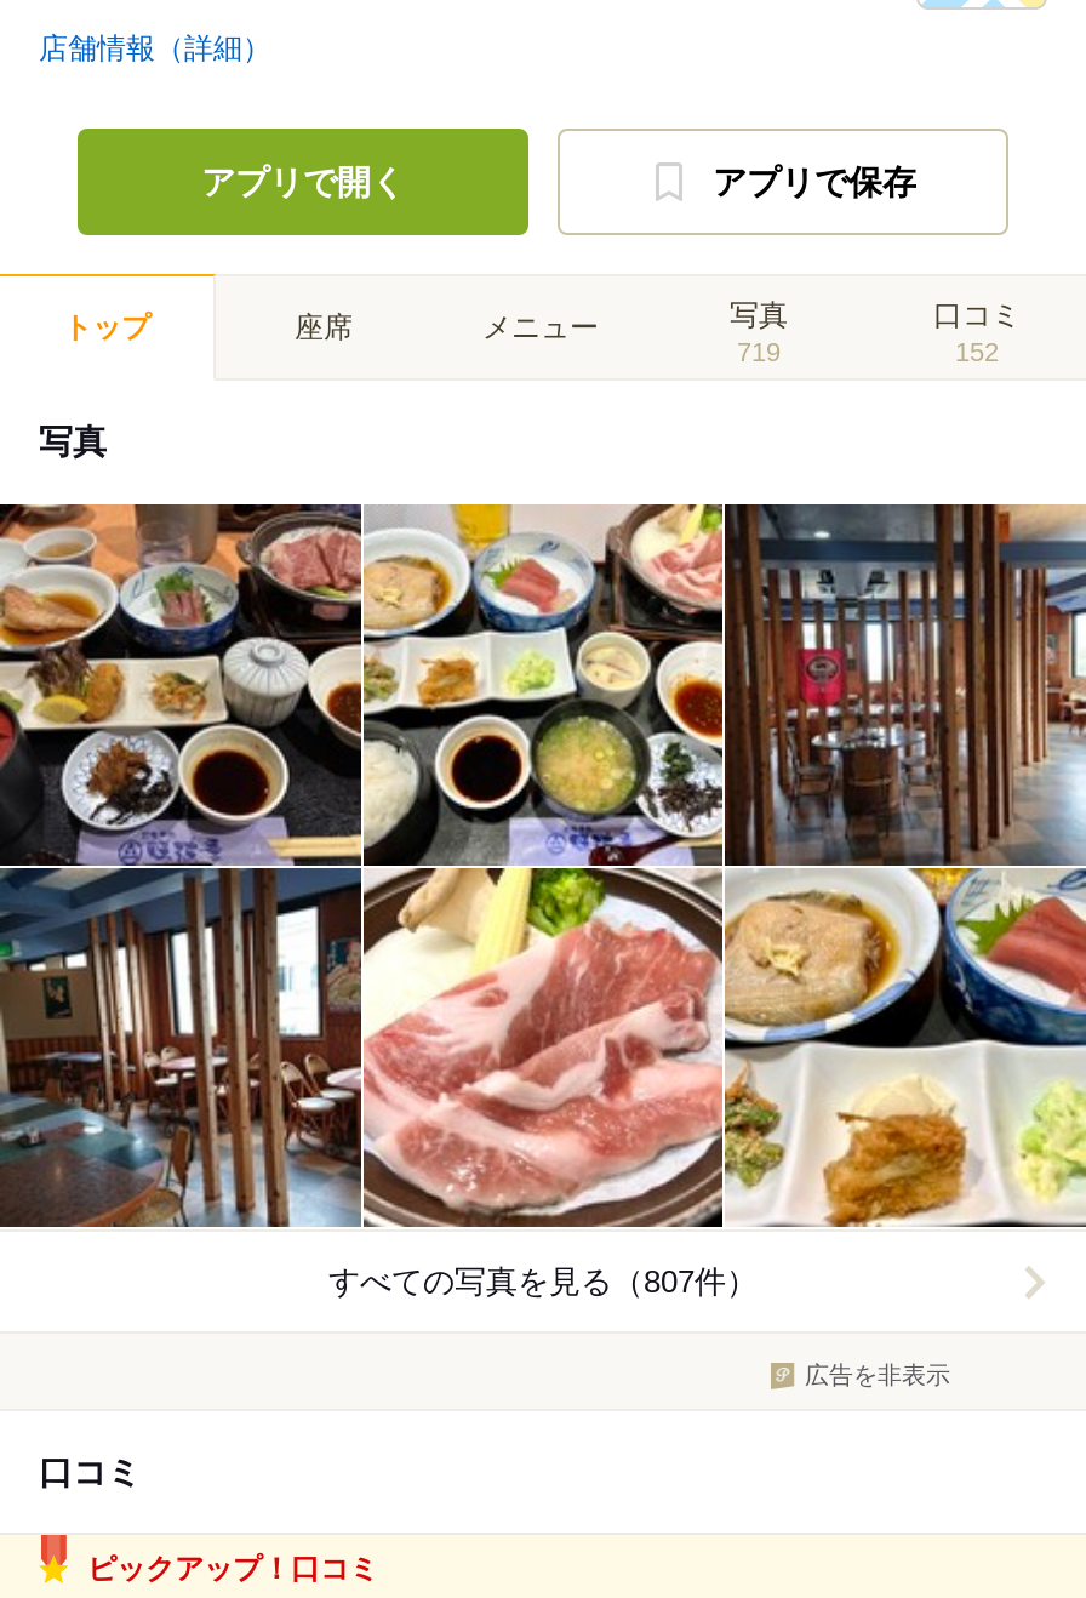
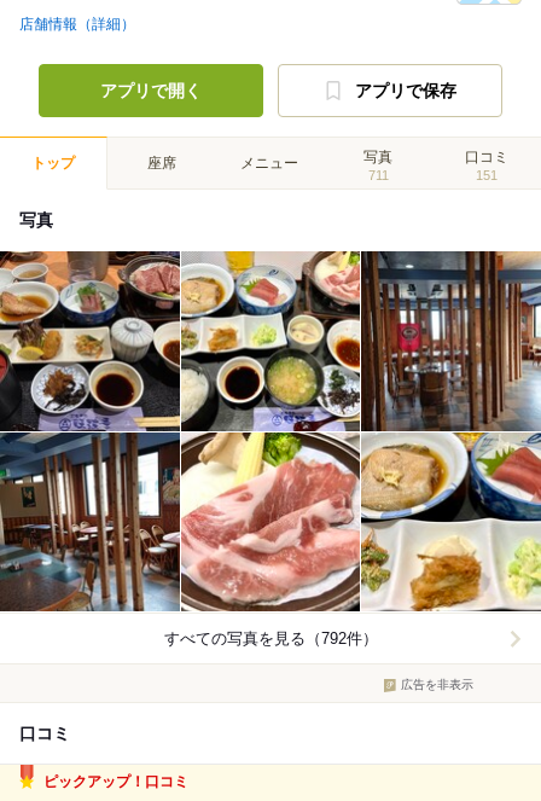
[737,337,781,366] 719 -> [368,168,388,182] 711
[955,337,999,366] 152 -> [476,168,498,182] 151
[328,1264,758,1300] すべての写真を見る（807件） -> [164,630,377,648] すべての写真を見る（792件）

